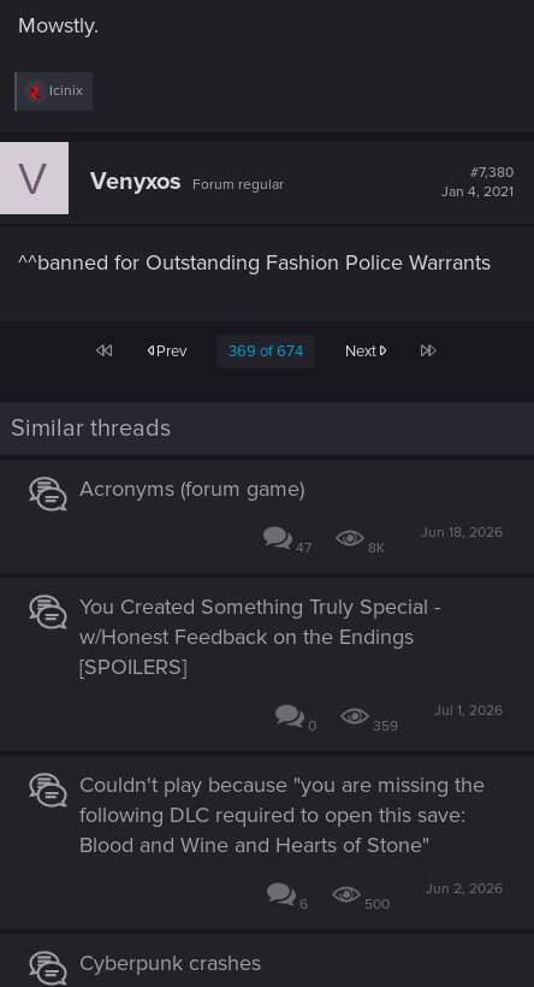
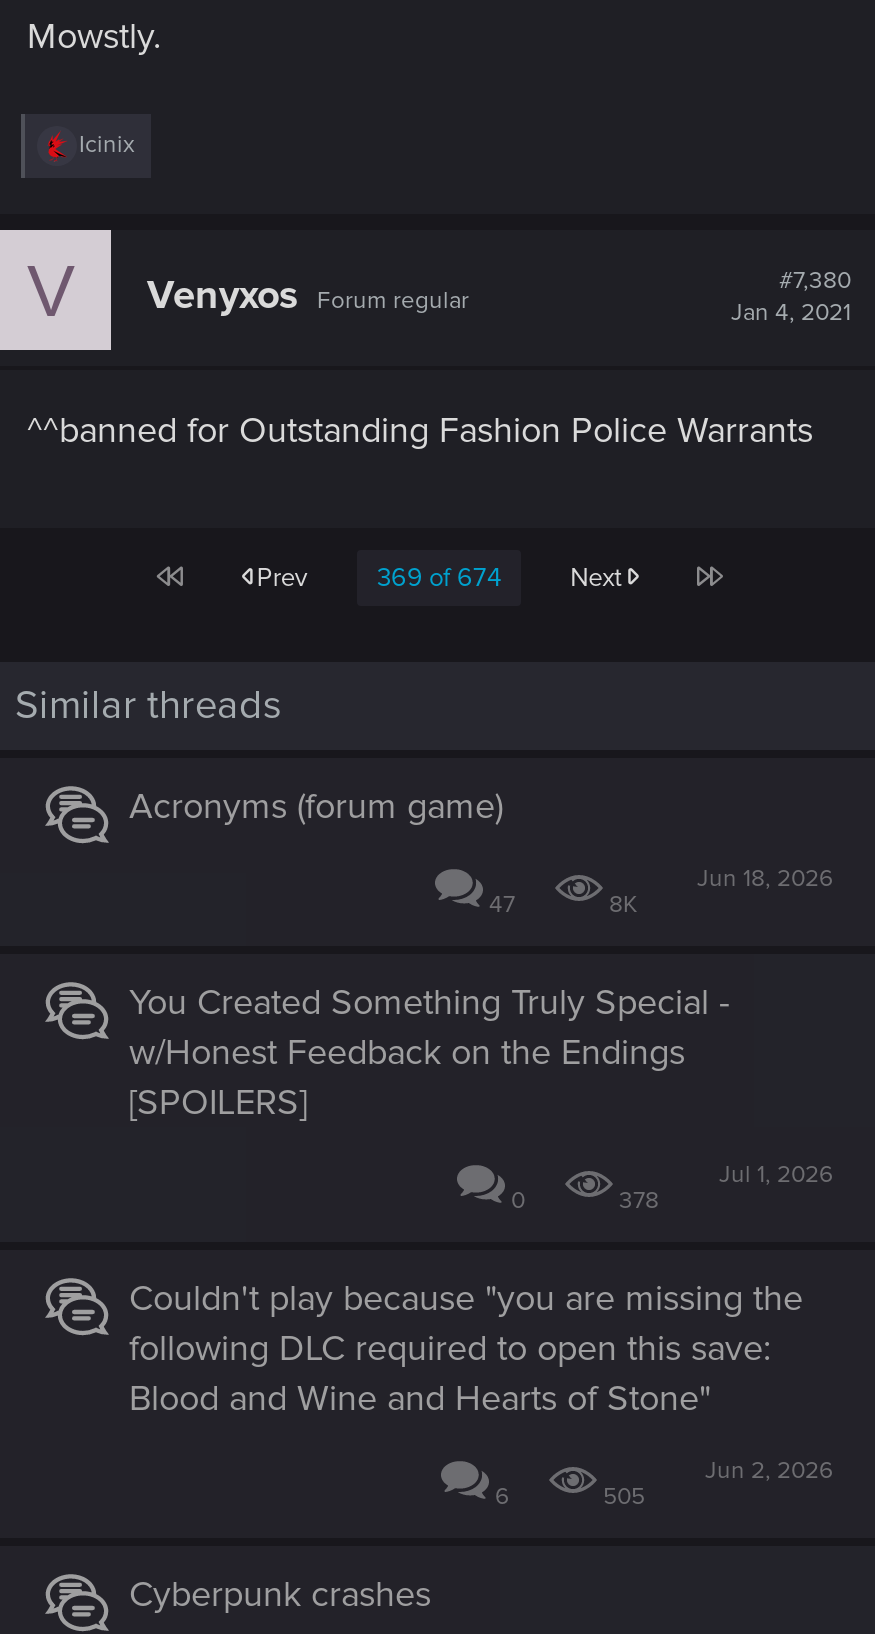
[373,717,398,735] 359 -> [619,1185,659,1215] 378
[364,895,390,913] 500 -> [603,1481,645,1511] 505

